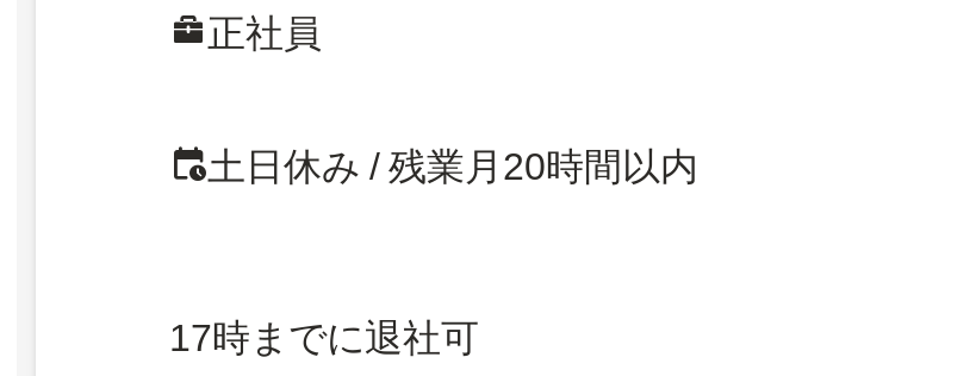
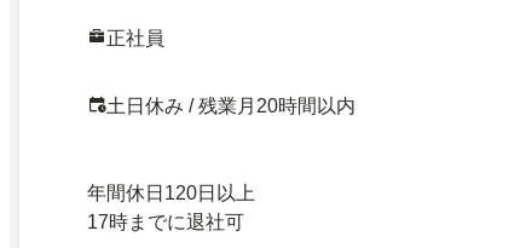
none -> [87,183,255,203] 年間休日120日以上

